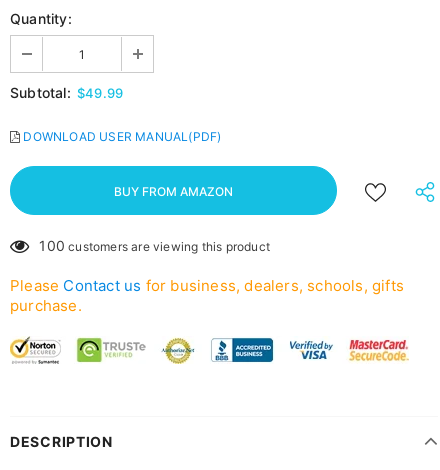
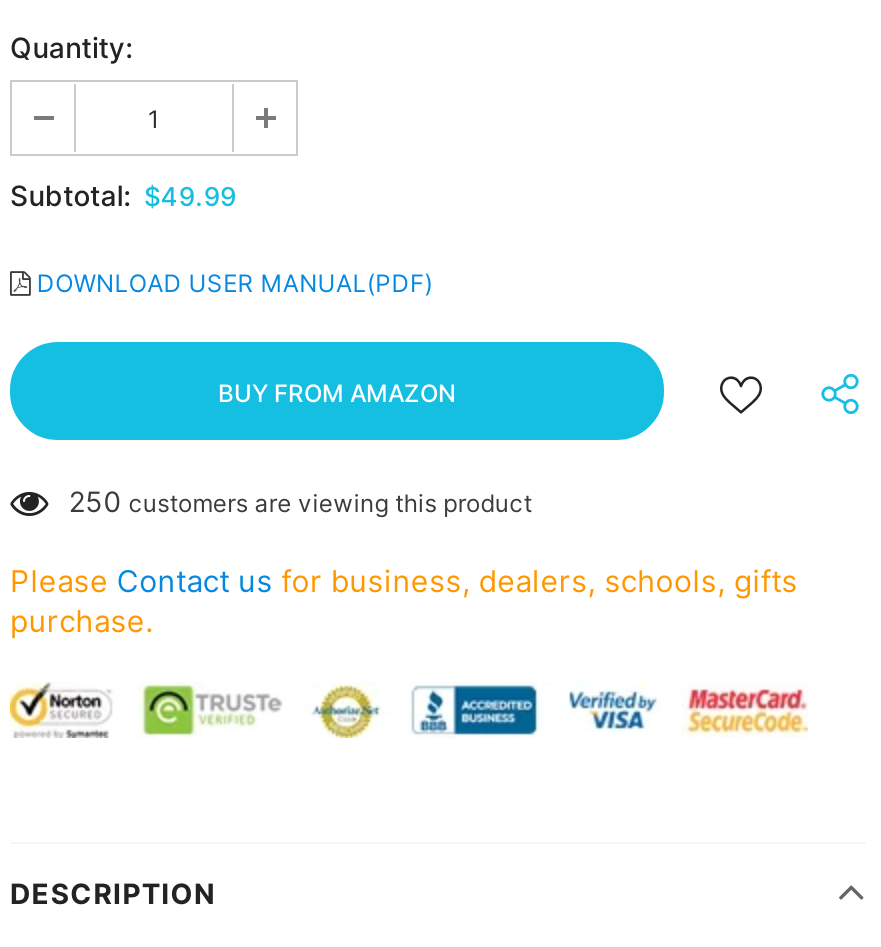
[39,237,270,254] 100 customers are viewing this product -> [69,484,532,518] 250 customers are viewing this product

